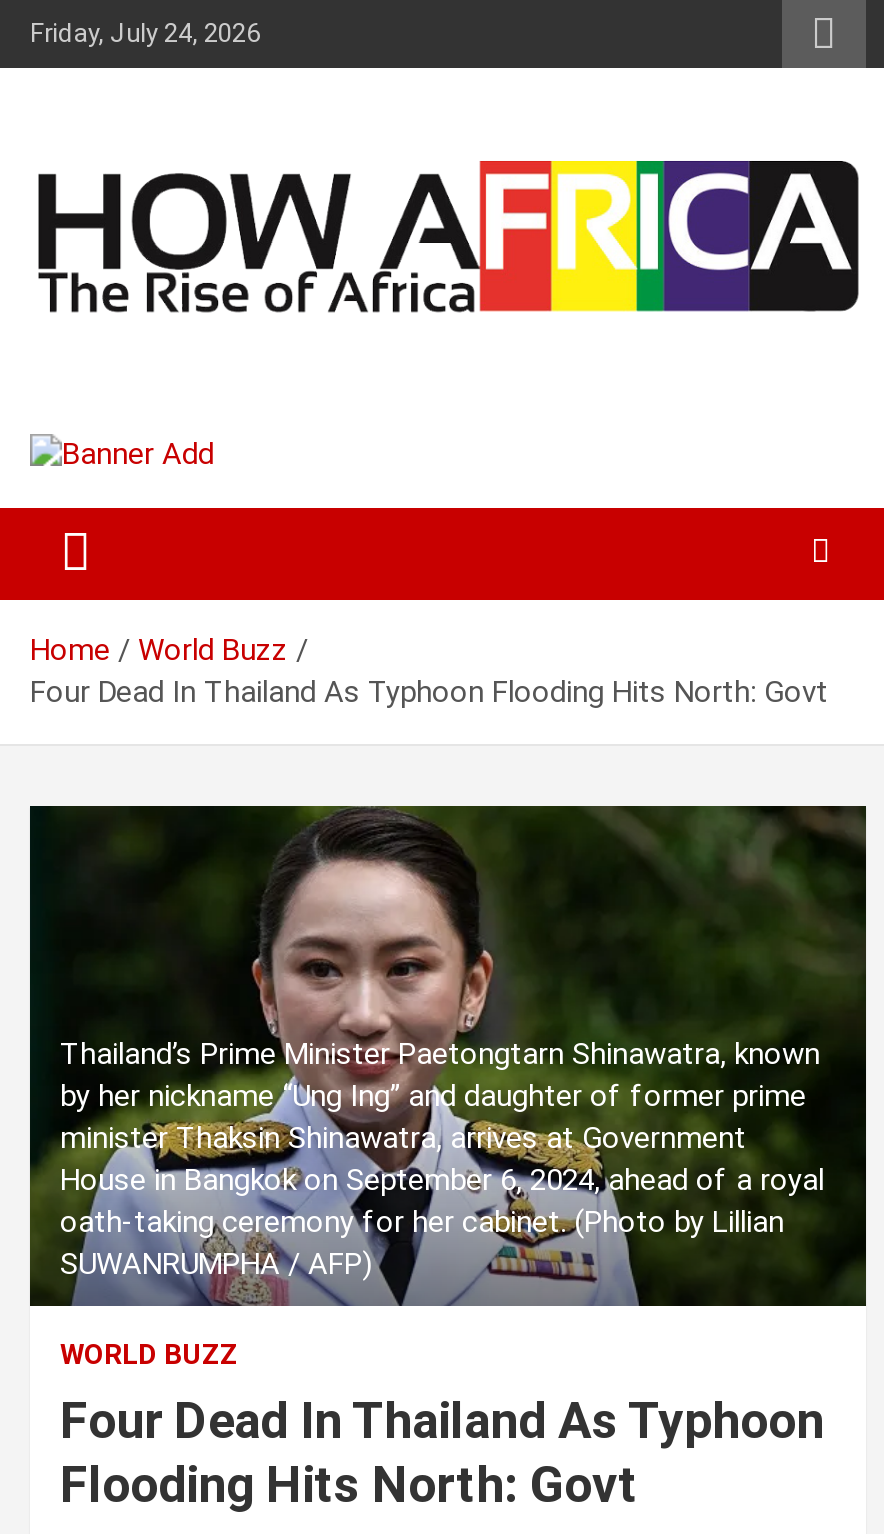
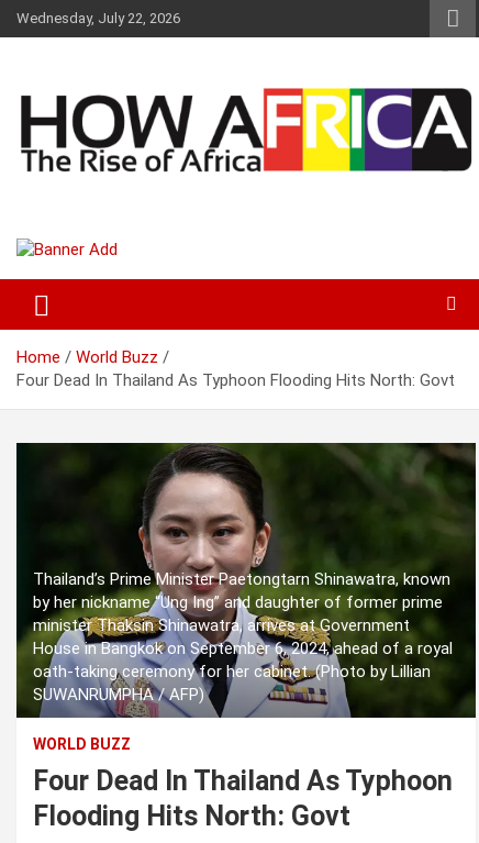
[30,18,260,48] Friday, July 24, 2026 -> [16,10,180,26] Wednesday, July 22, 2026

